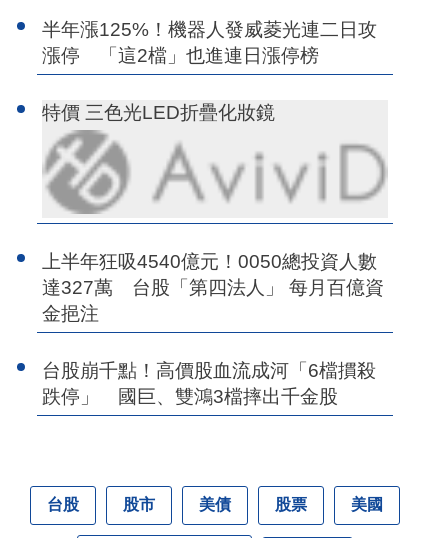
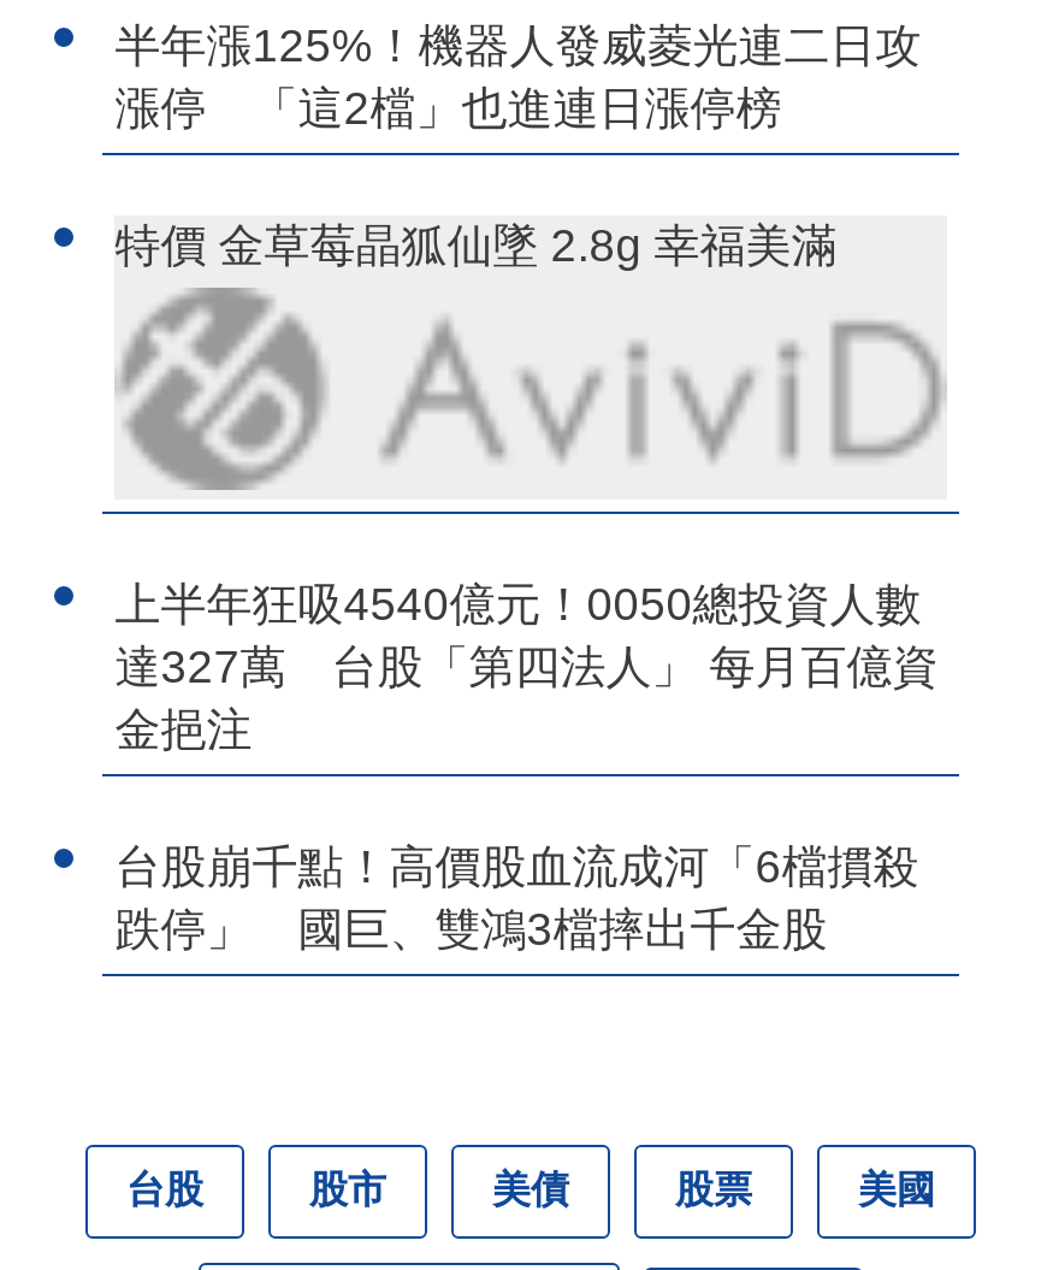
[42,101,275,122] 特價 三色光LED折疊化妝鏡 -> [115,219,837,270] 特價 金草莓晶狐仙墜 2.8g 幸福美滿

